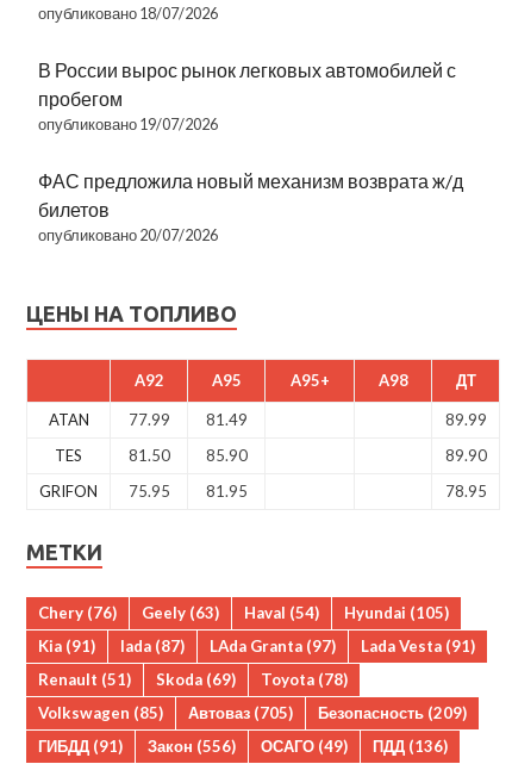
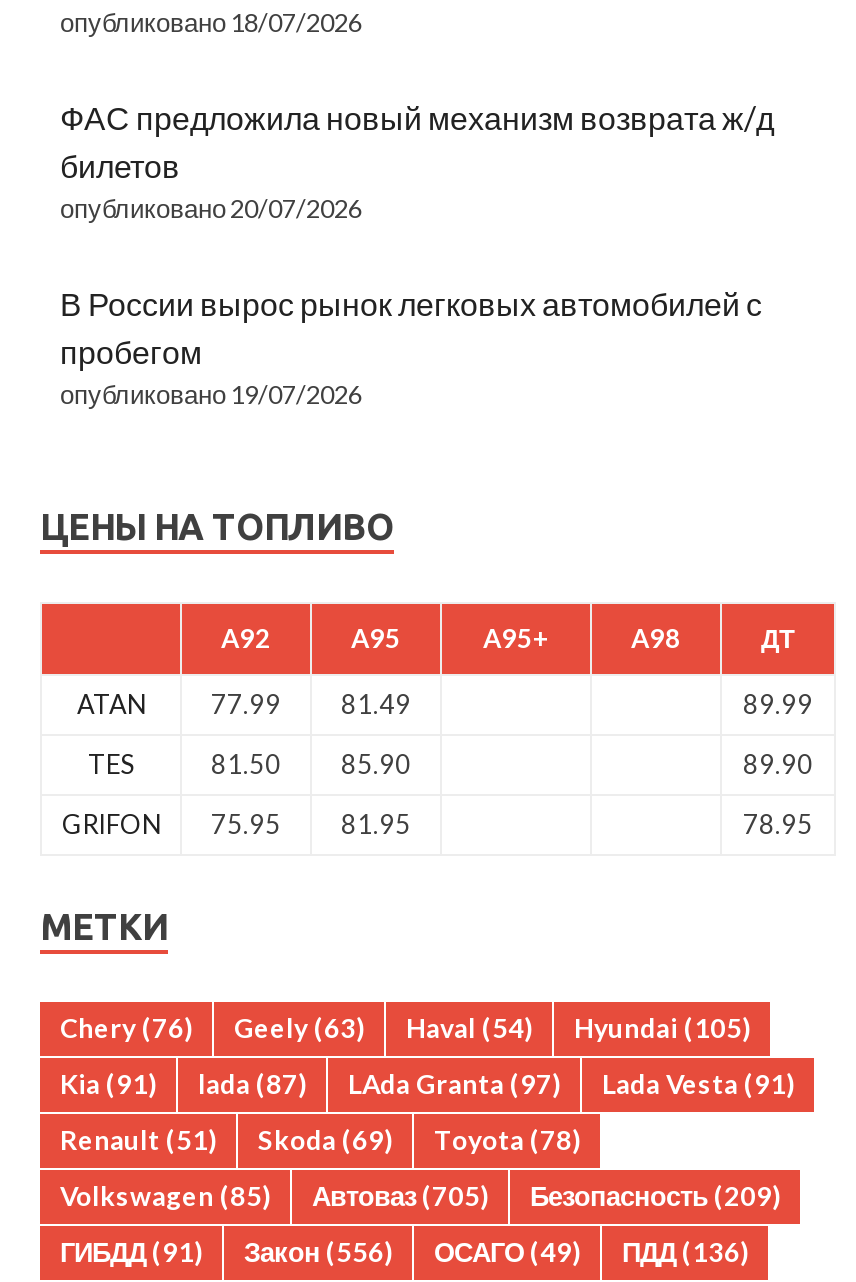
moved [38,59,456,134] -> [60,285,762,411]: В России вырос рынок легковых автомобилей с | пробегом | опубликовано 19/07/2026
moved [38,170,463,245] -> [60,99,774,225]: ФАС предложила новый механизм возврата ж/д | билетов | опубликовано 20/07/2026

